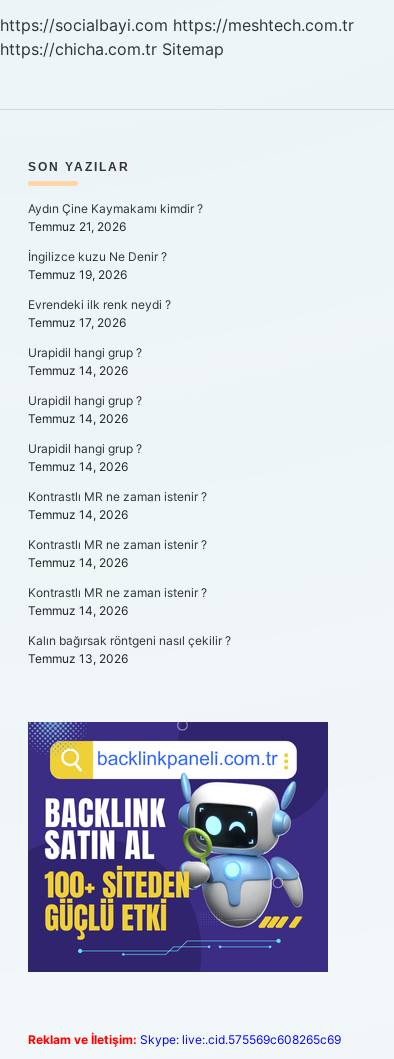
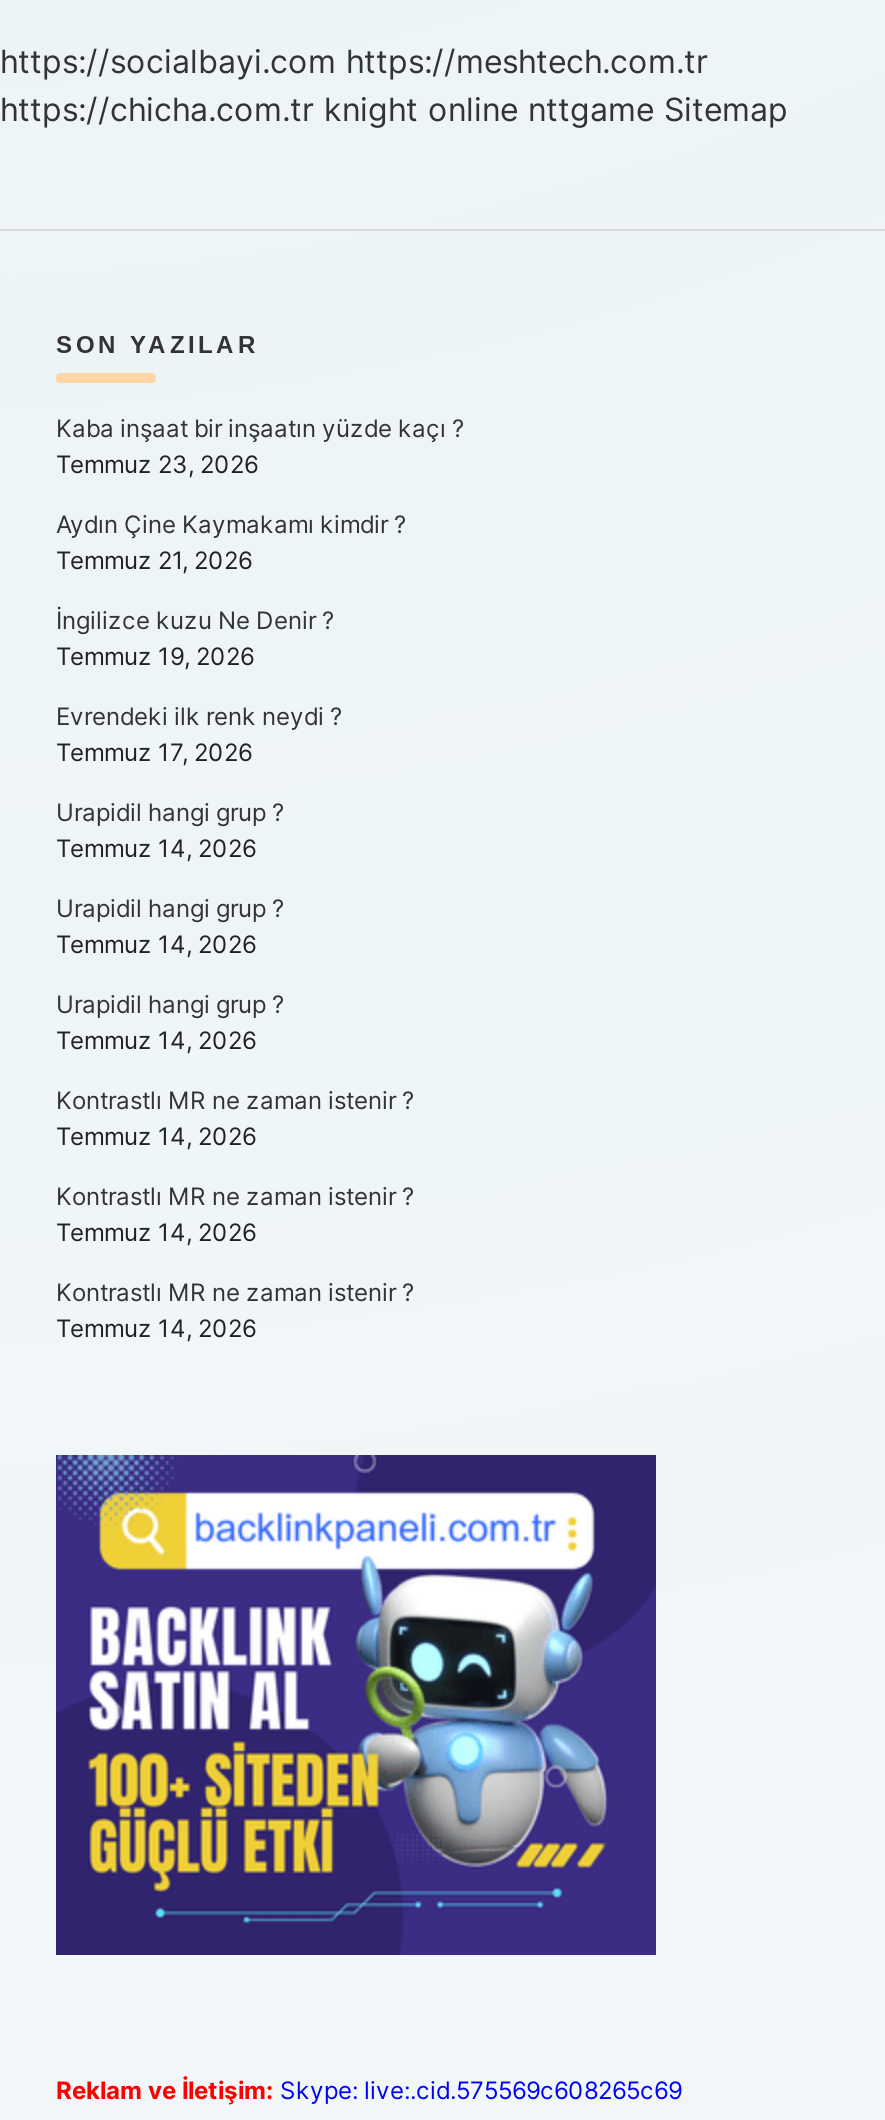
[0,39,224,59] https://chicha.com.tr Sitemap -> [0,89,788,129] https://chicha.com.tr knight online nttgame Sitemap
none -> [56,413,464,479] Kaba inşaat bir inşaatın yüzde kaçı ? | Temmuz 23, 2026
moved [28,201,207,618] -> [56,509,414,1343]: Aydın Çine Kaymakamı kimdir ? | Temmuz 21, 2026 | İngilizce kuzu Ne Denir ? | ... | Kontrastlı MR ne zaman istenir ? | Temmuz 14, 2026
[28,633,231,666] Kalın bağırsak röntgeni nasıl çekilir ? | Temmuz 13, 2026 -> none

